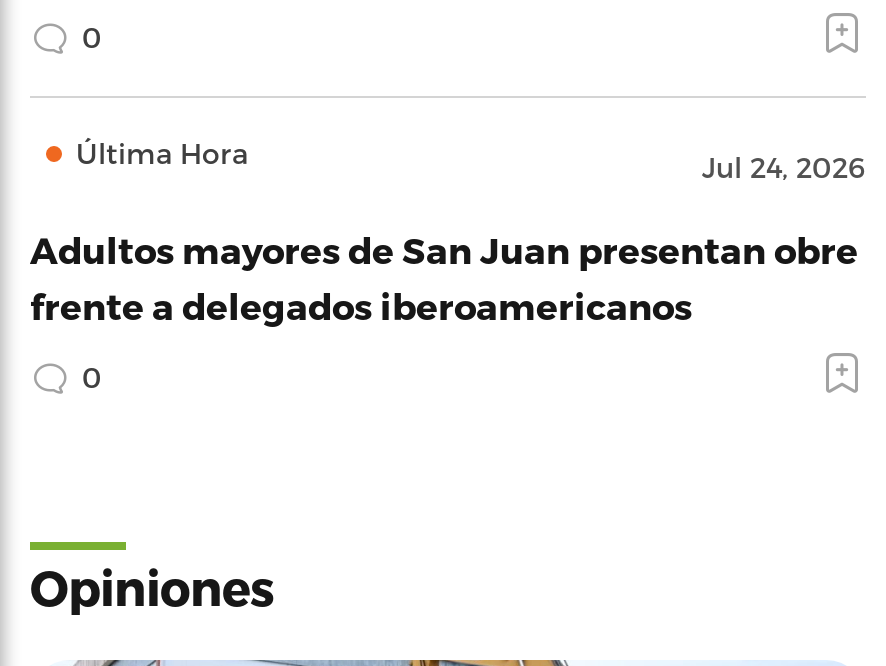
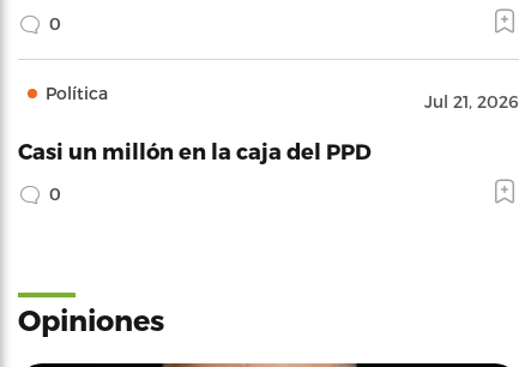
[76,136,866,184] Última Hora | Jul 24, 2026 -> [46,83,519,112] Política | Jul 21, 2026
[30,228,858,326] Adultos mayores de San Juan presentan obre | frente a delegados iberoamericanos -> [18,138,372,163] Casi un millón en la caja del PPD

